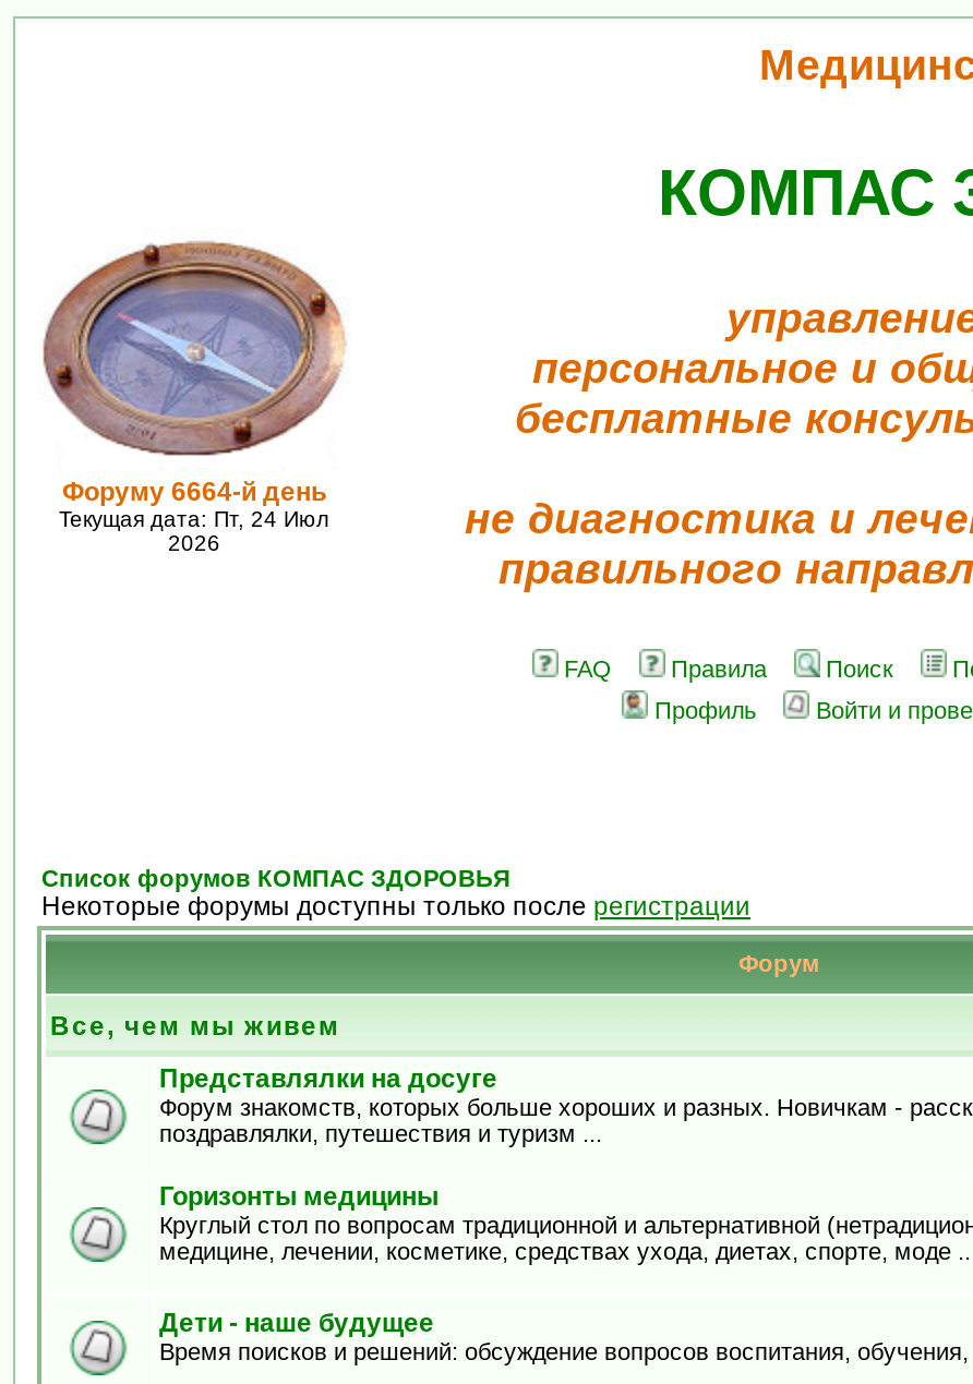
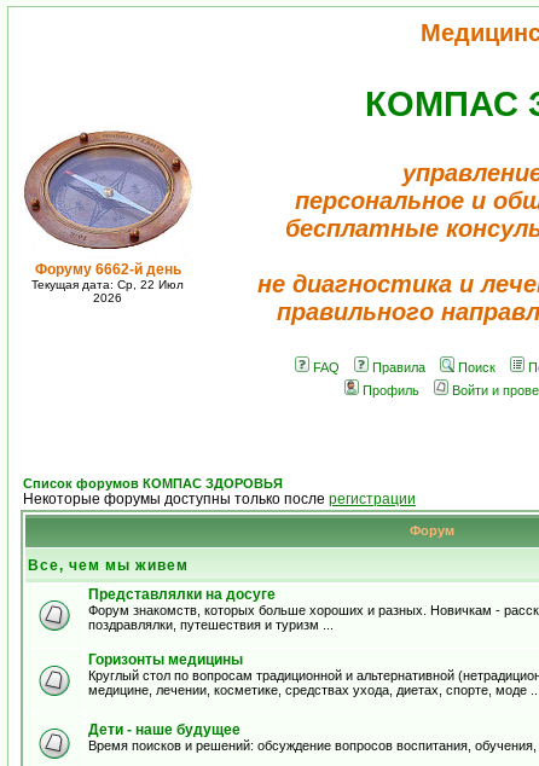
[62,477,326,507] Форуму 6664-й день -> [34,261,181,278] Форуму 6662-й день
[59,507,329,531] Текущая дата: Пт, 24 Июл -> [31,278,184,291] Текущая дата: Ср, 22 Июл

